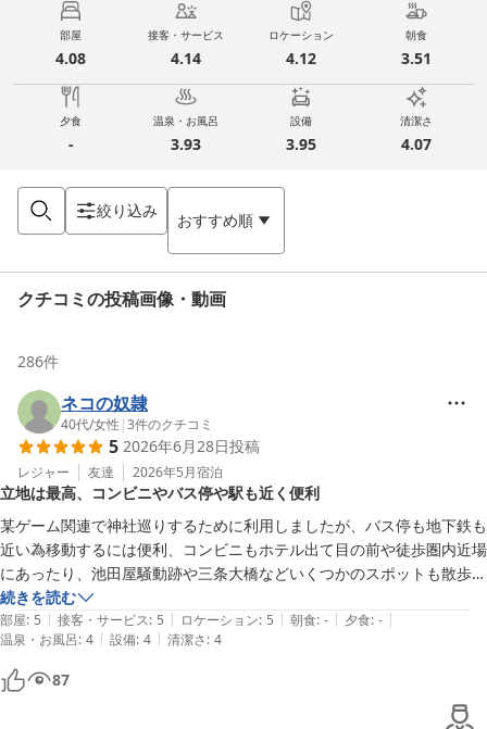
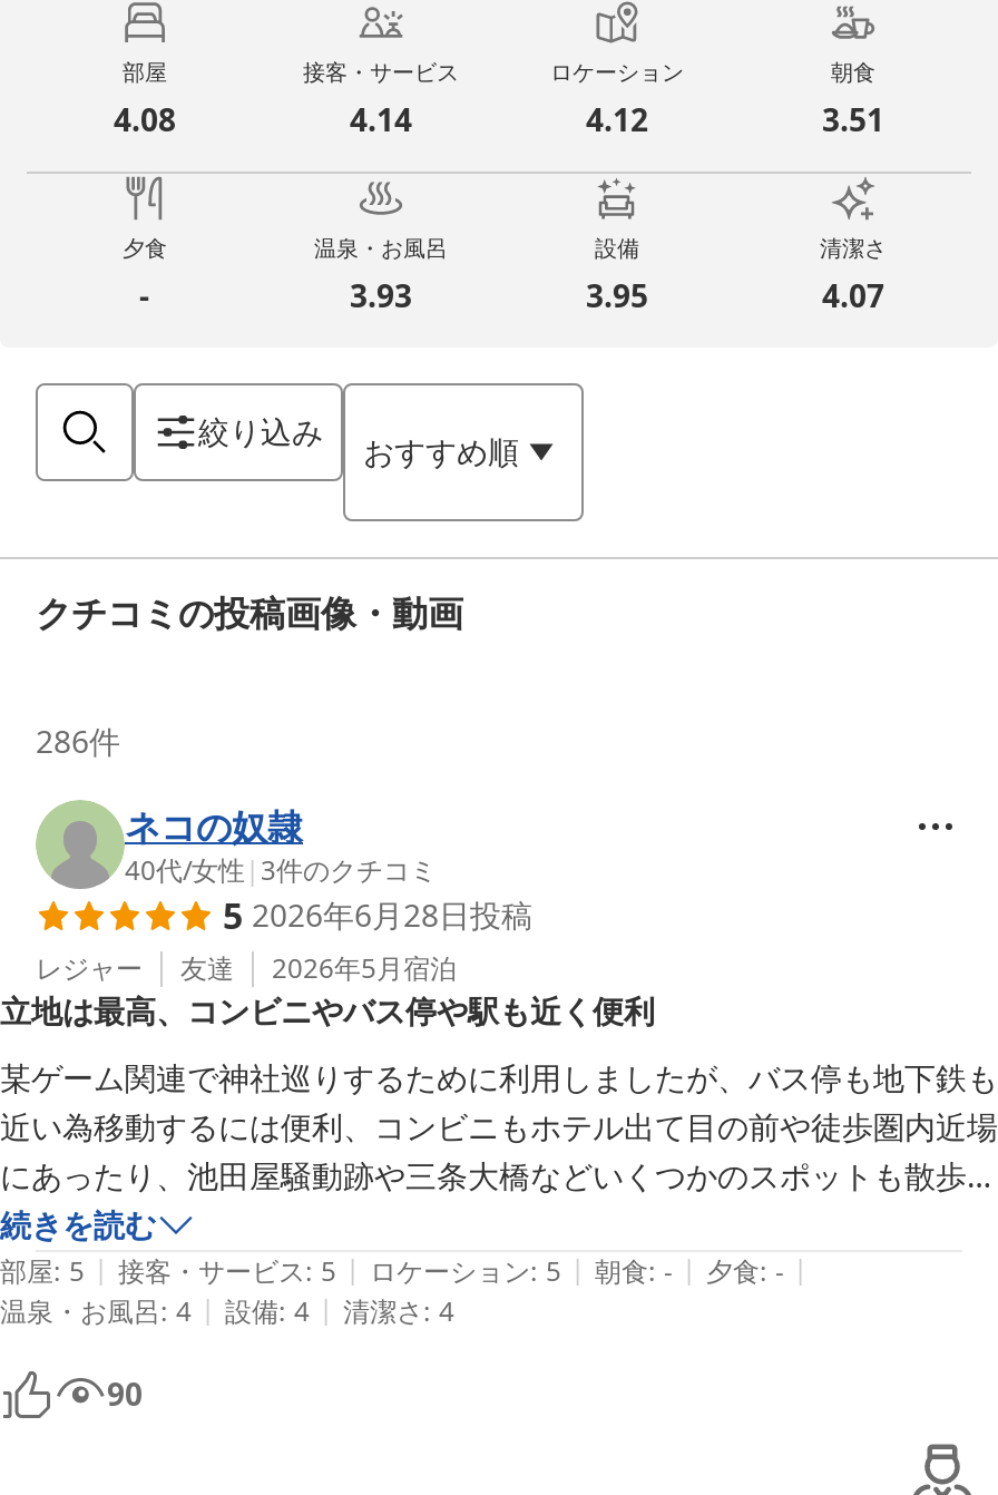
[52,669,70,690] 87 -> [107,1372,143,1415] 90

